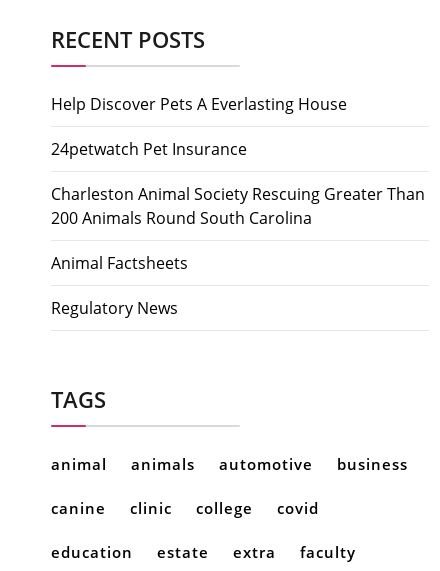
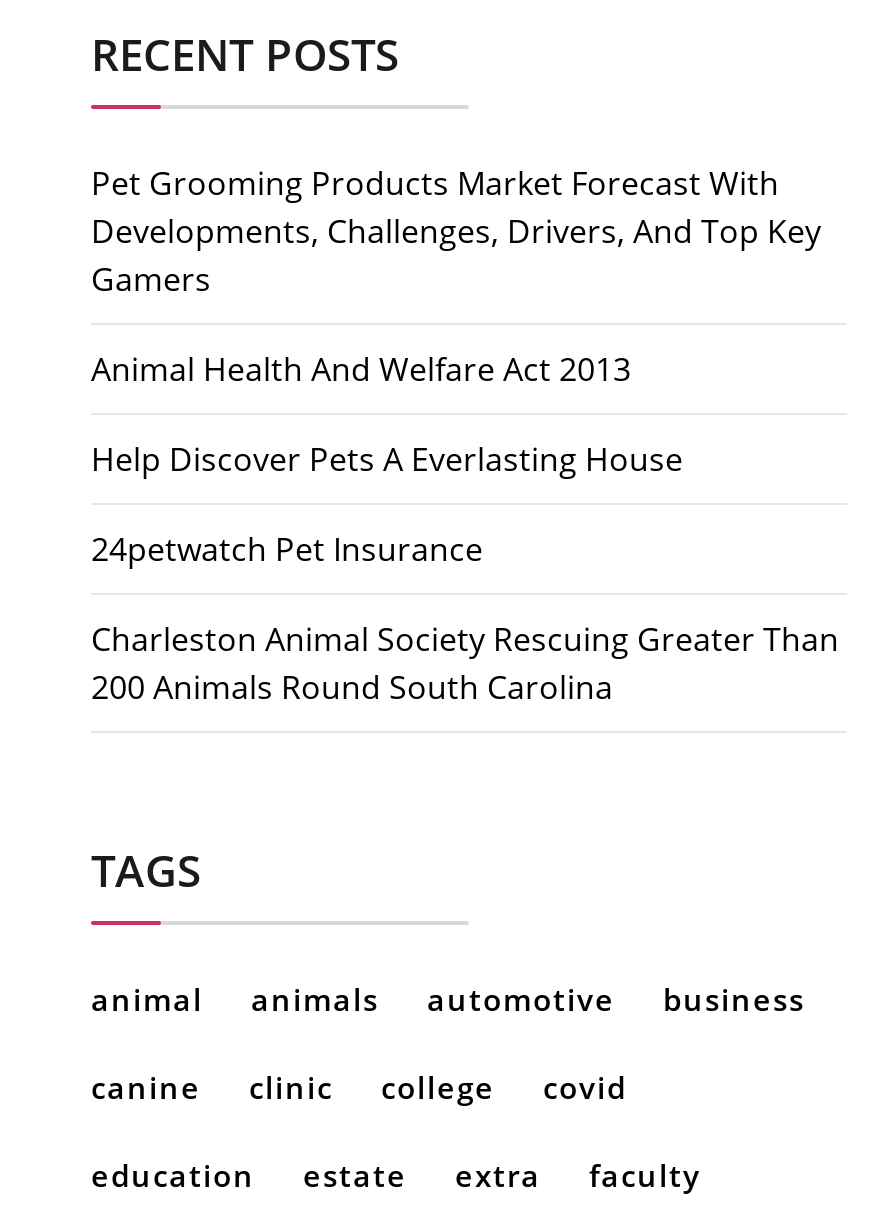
none -> [91,161,821,391] Pet Grooming Products Market Forecast With | Developments, Challenges, Drivers, And Top Key | Gamers | Animal Health And Welfare Act 2013
moved [51,93,425,229] -> [91,437,839,709]: Help Discover Pets A Everlasting House | 24petwatch Pet Insurance | Charleston Animal Society Rescuing Greater Than | 200 Animals Round South Carolina
[51,252,188,319] Animal Factsheets | Regulatory News -> none

